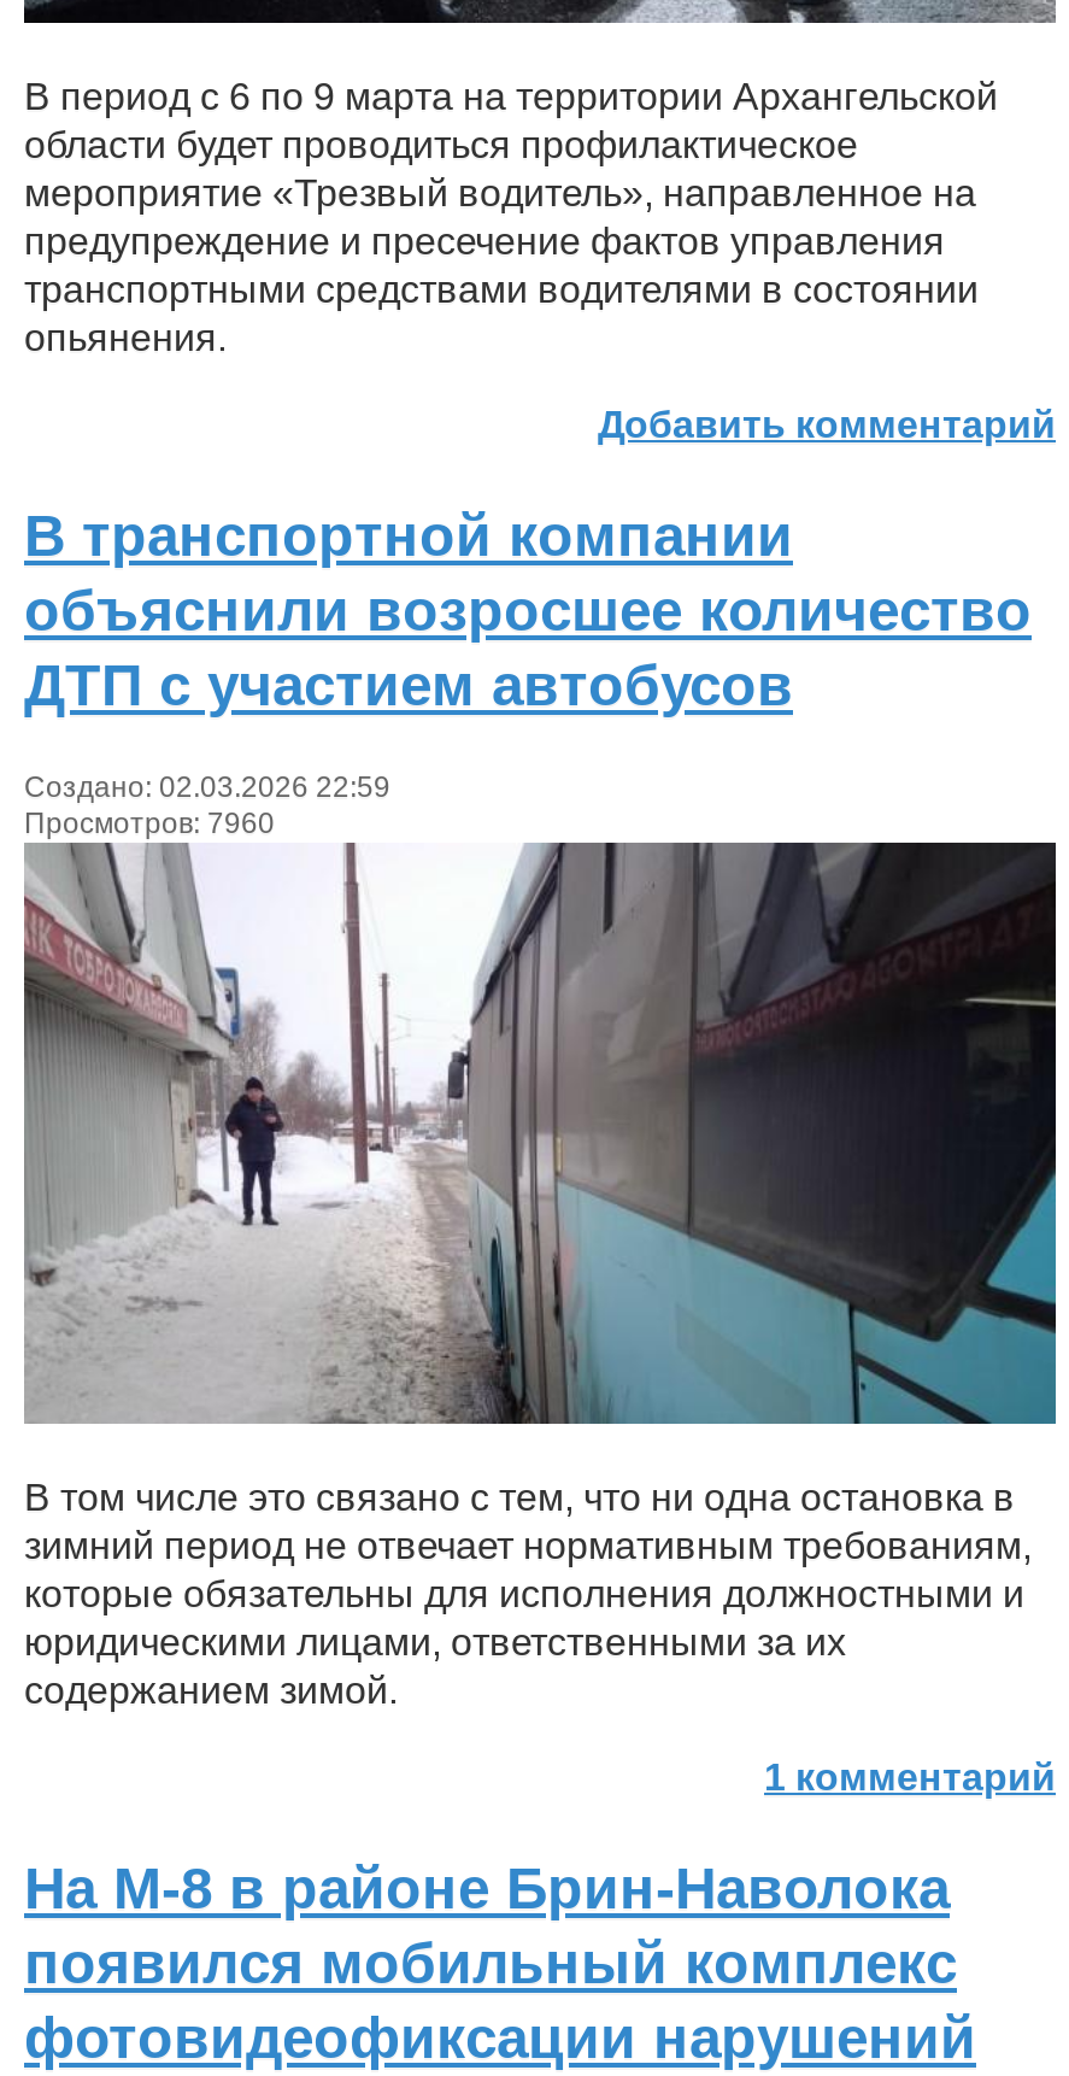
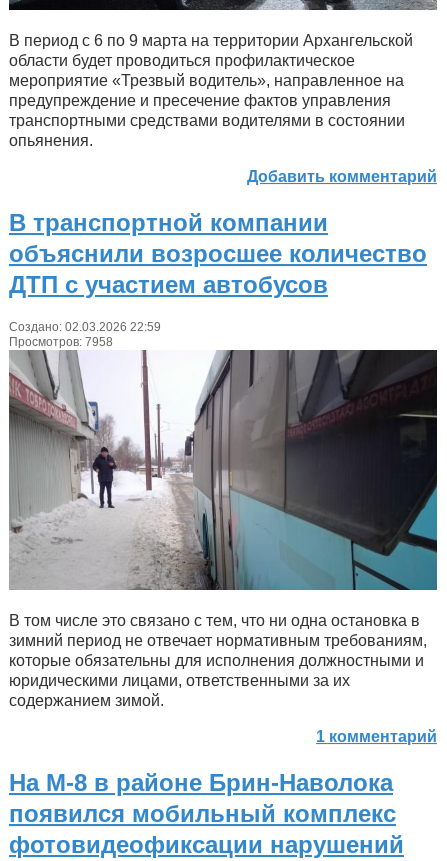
[24,807,275,840] Просмотров: 7960 -> [9,334,113,348] Просмотров: 7958

